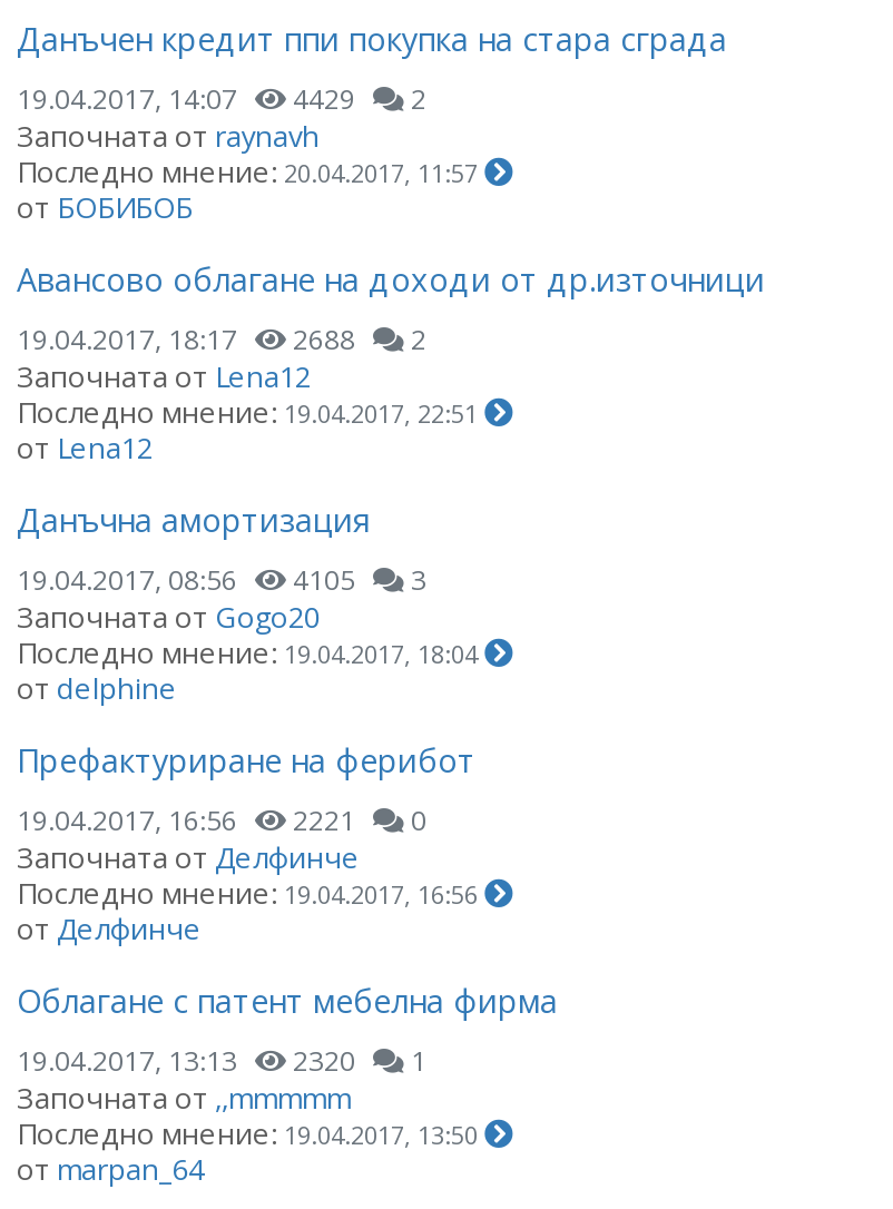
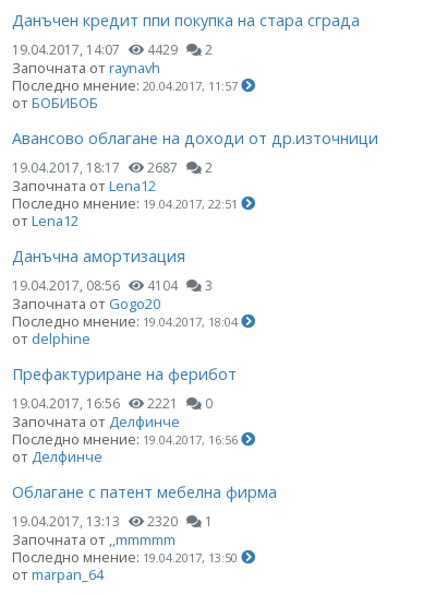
[17,321,426,359] 19.04.2017, 18:17 2688 2 -> [12,158,213,177] 19.04.2017, 18:17 2687 2
[17,561,426,599] 19.04.2017, 08:56 4105 3 -> [12,276,213,295] 19.04.2017, 08:56 4104 3

